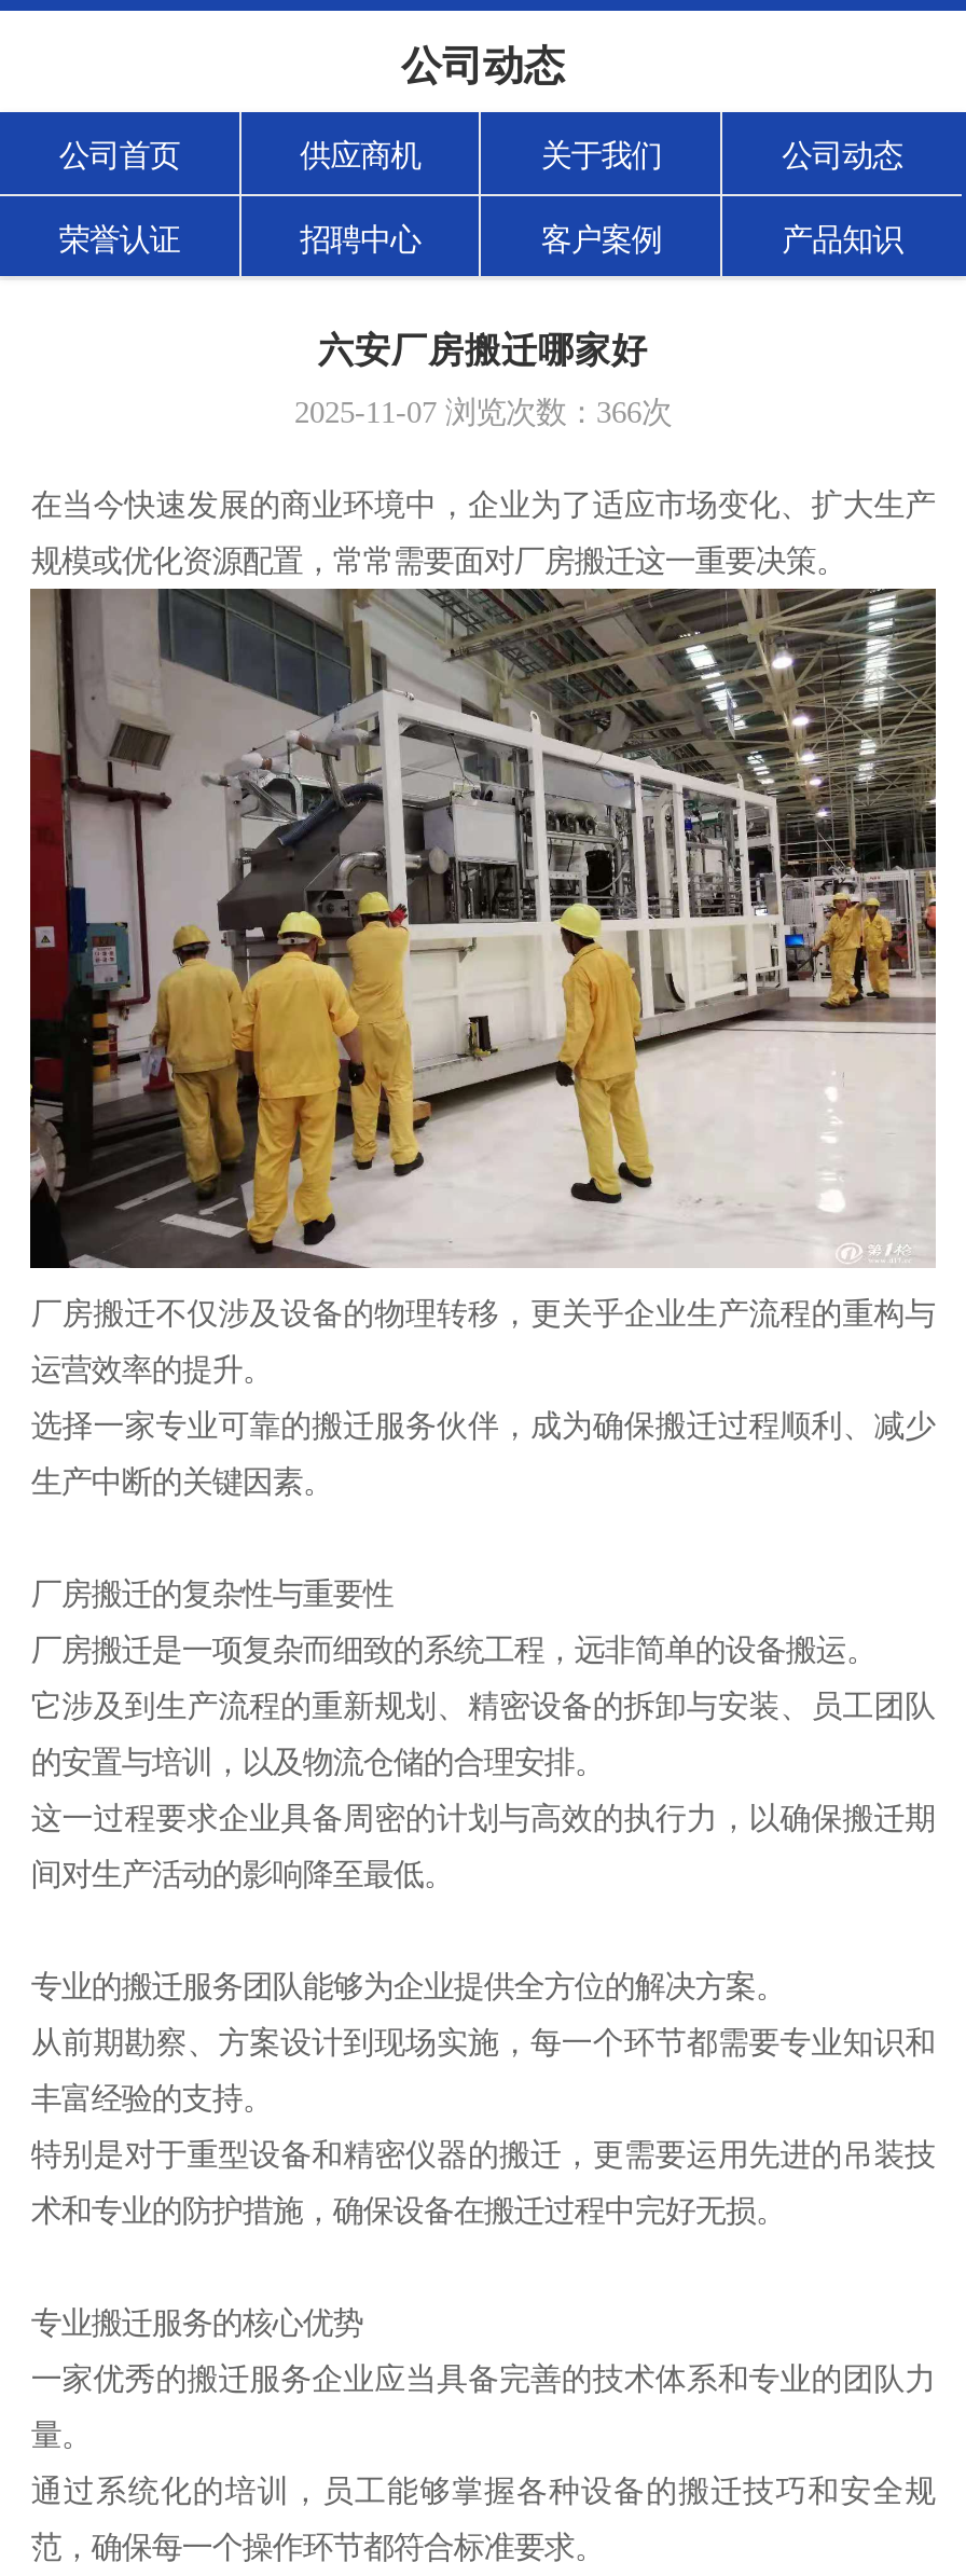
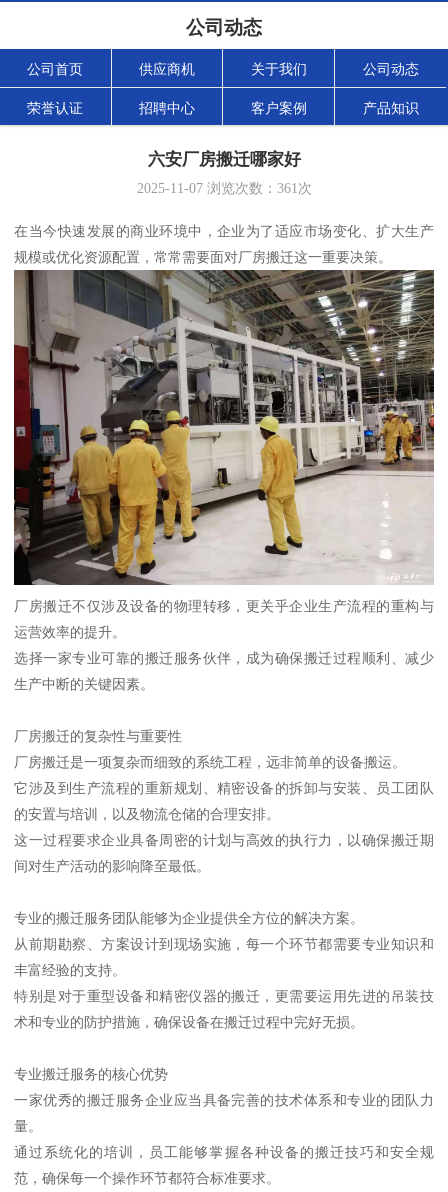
[294,396,672,430] 2025-11-07浏览次数：366次 -> [136,180,311,196] 2025-11-07浏览次数：361次

